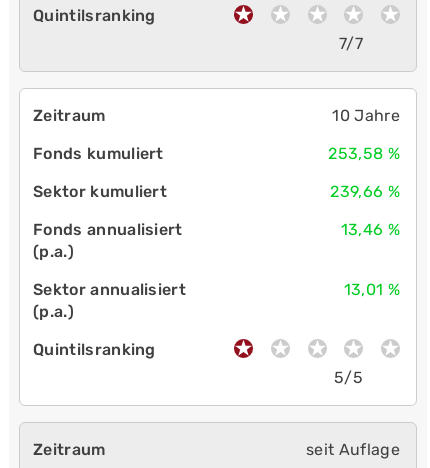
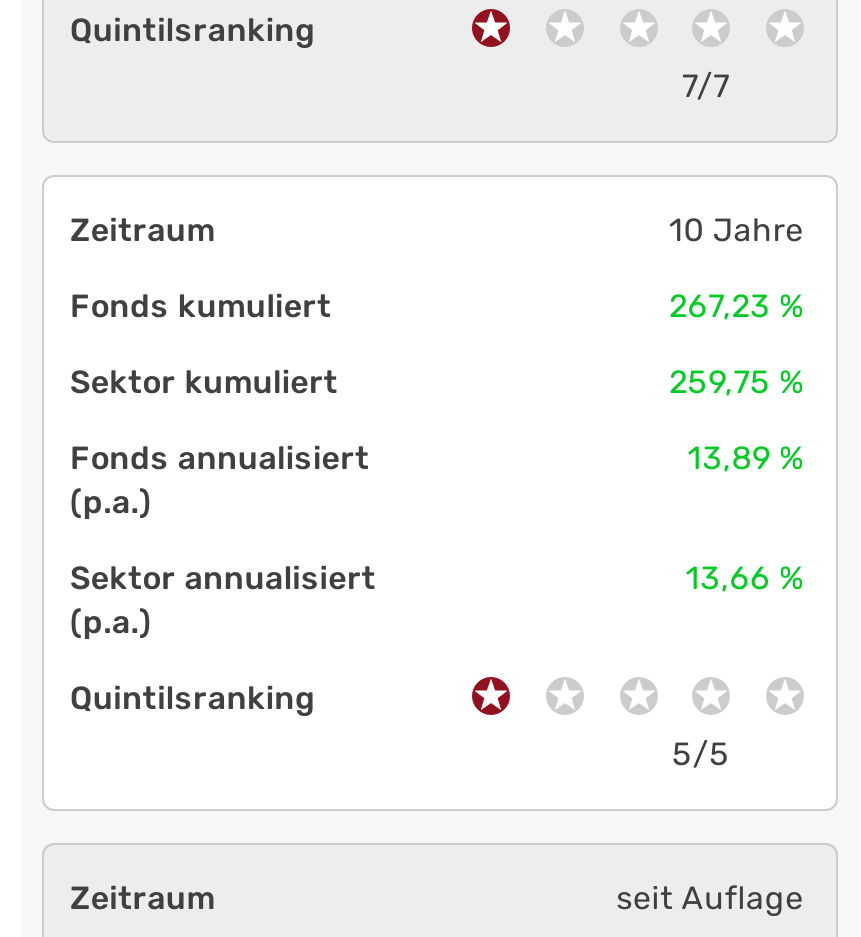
[328,144,400,163] 253,58 % -> [669,286,804,324] 267,23 %
[330,182,400,201] 239,66 % -> [669,362,804,400] 259,75 %
[341,220,400,239] 13,46 % -> [688,438,804,476] 13,89 %
[344,280,400,299] 13,01 % -> [686,558,804,596] 13,66 %

